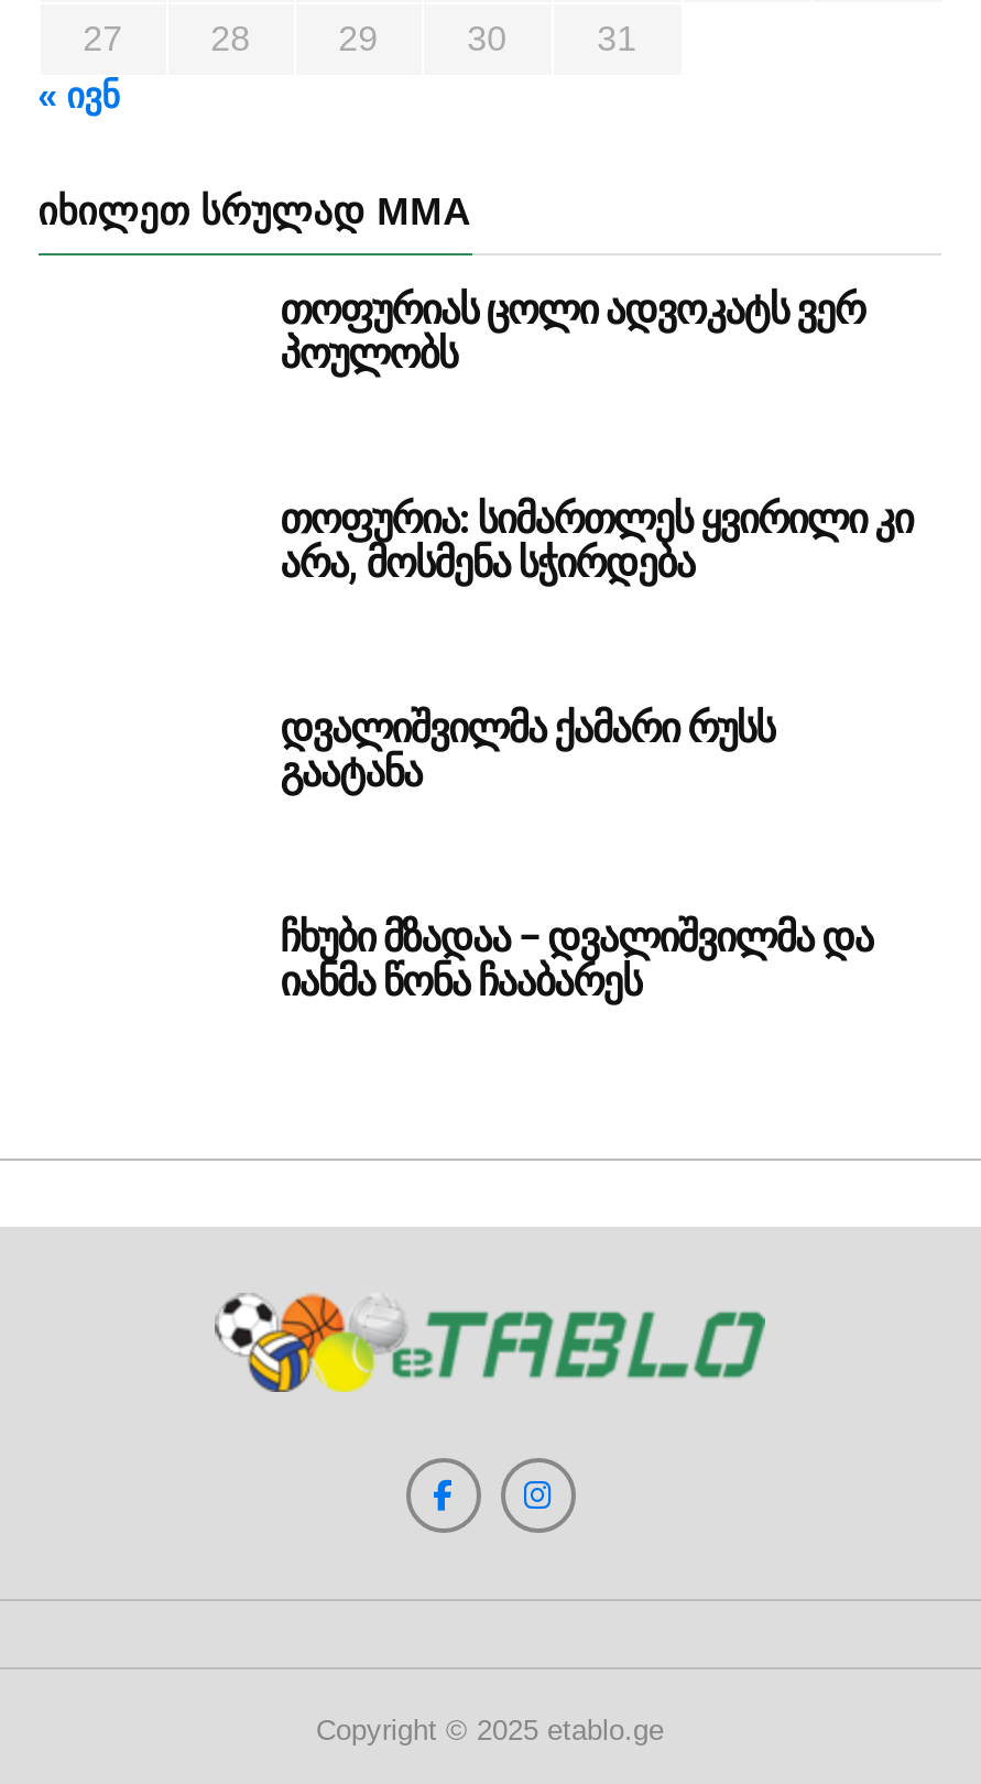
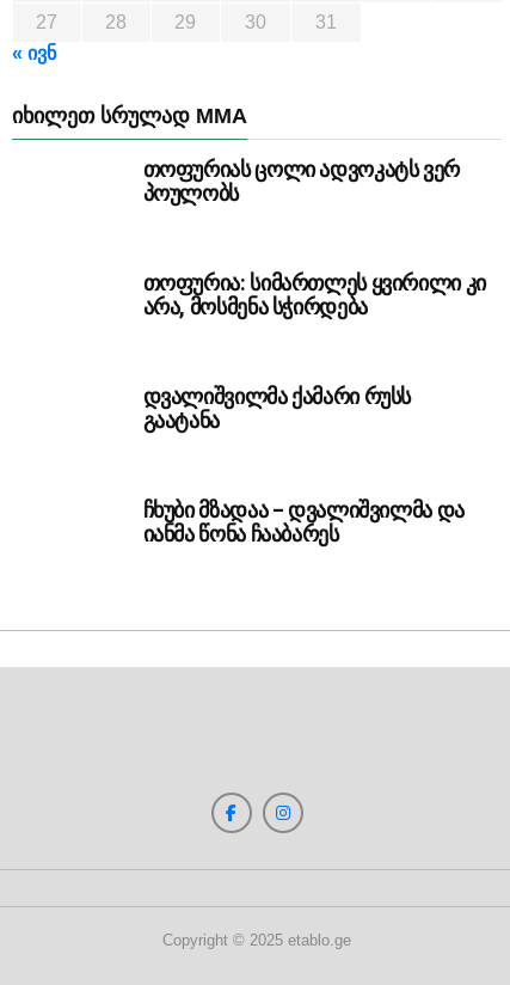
[212,1293,767,1394] [image] -> none

